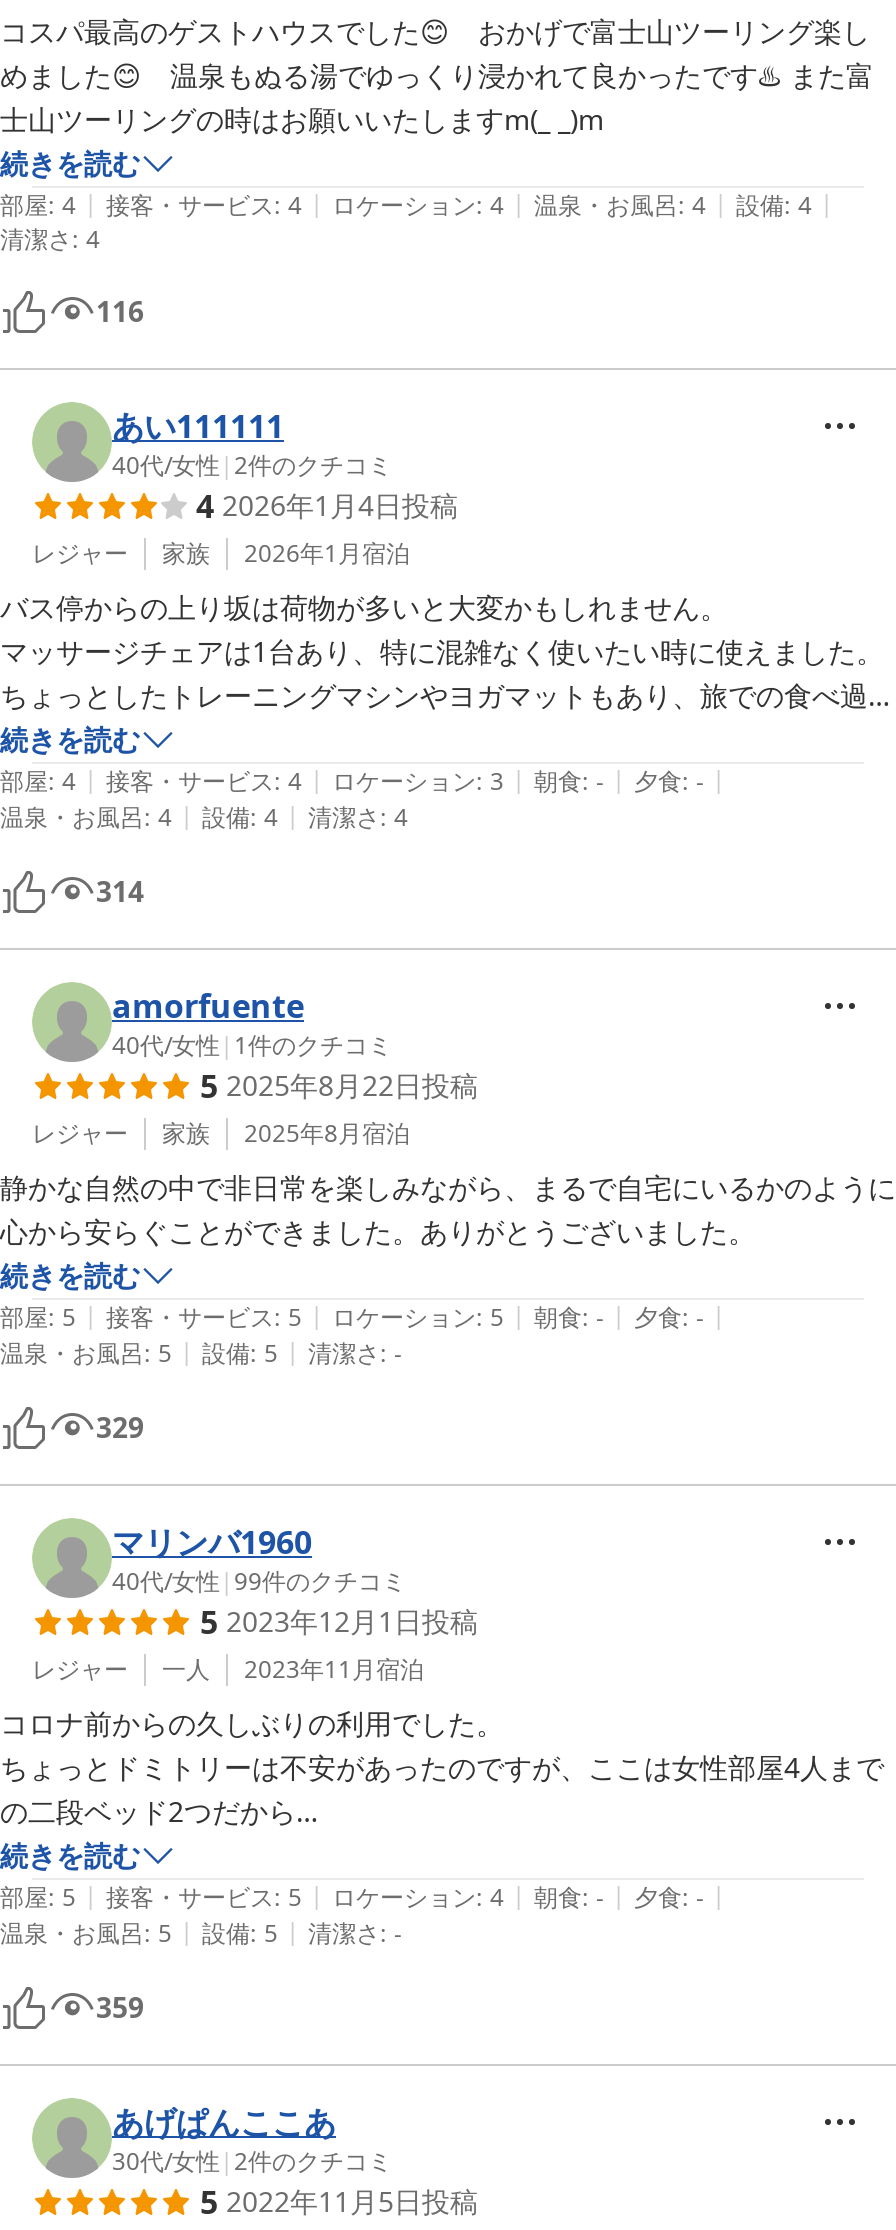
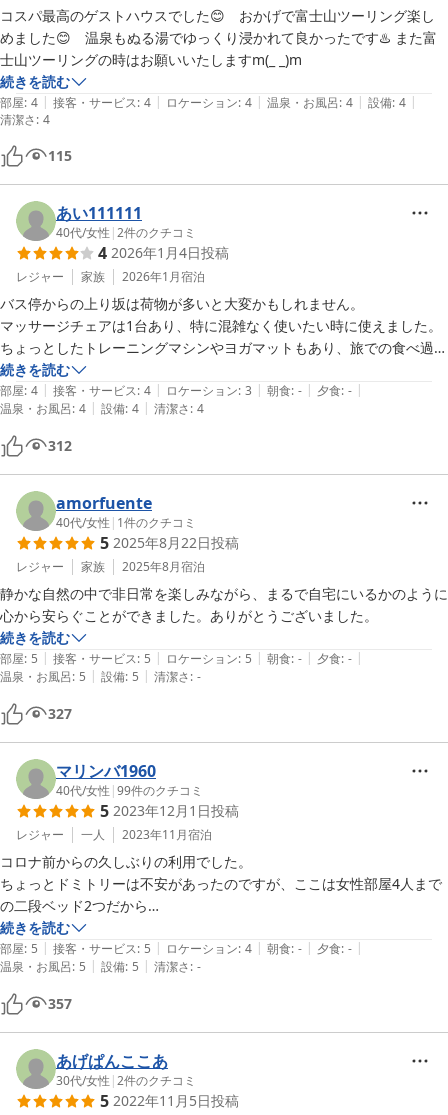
[96,292,144,330] 116 -> [48,146,72,165] 115
[96,872,144,910] 314 -> [48,436,72,455] 312
[96,1408,144,1446] 329 -> [48,704,72,723] 327
[96,1988,144,2026] 359 -> [48,994,72,1013] 357

